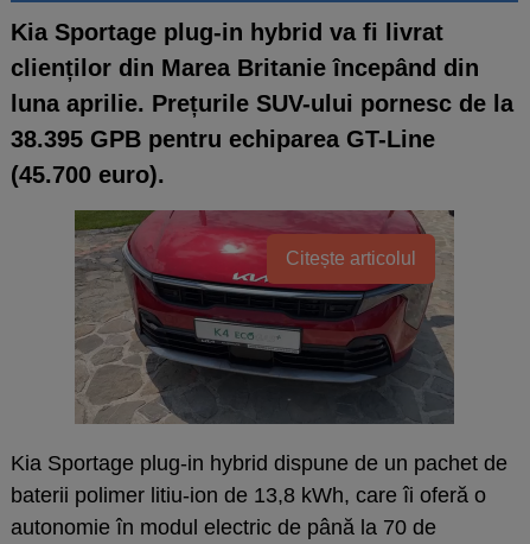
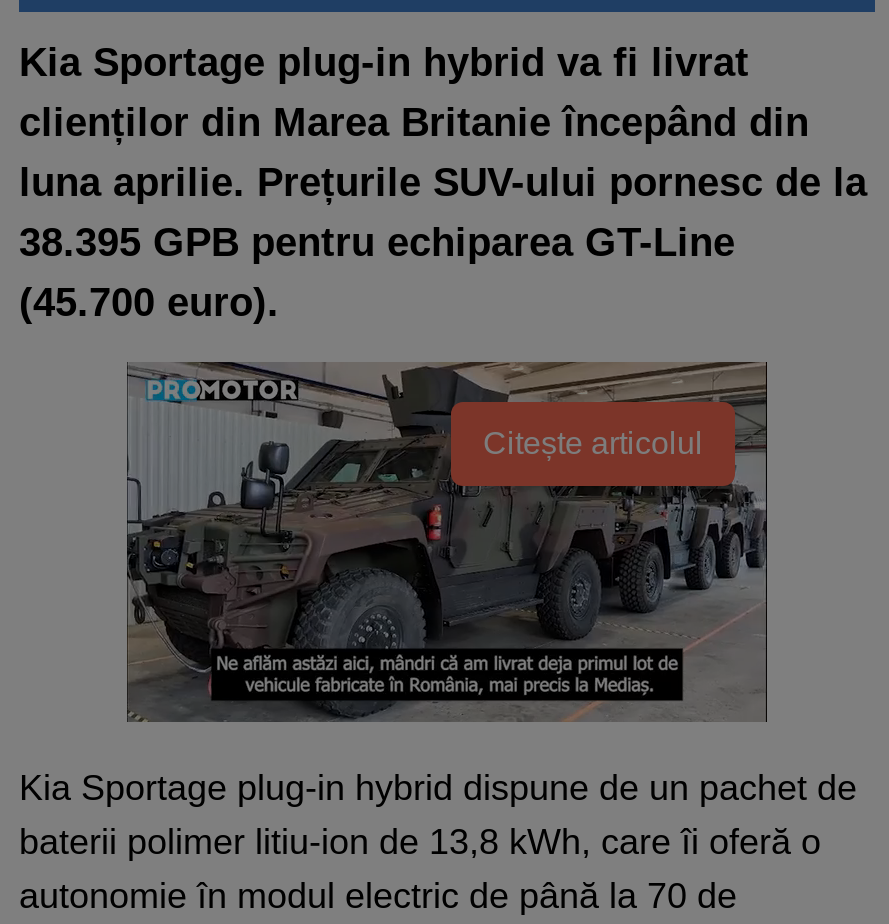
[75,209,454,425] [image] -> [127,362,769,722] [image]

